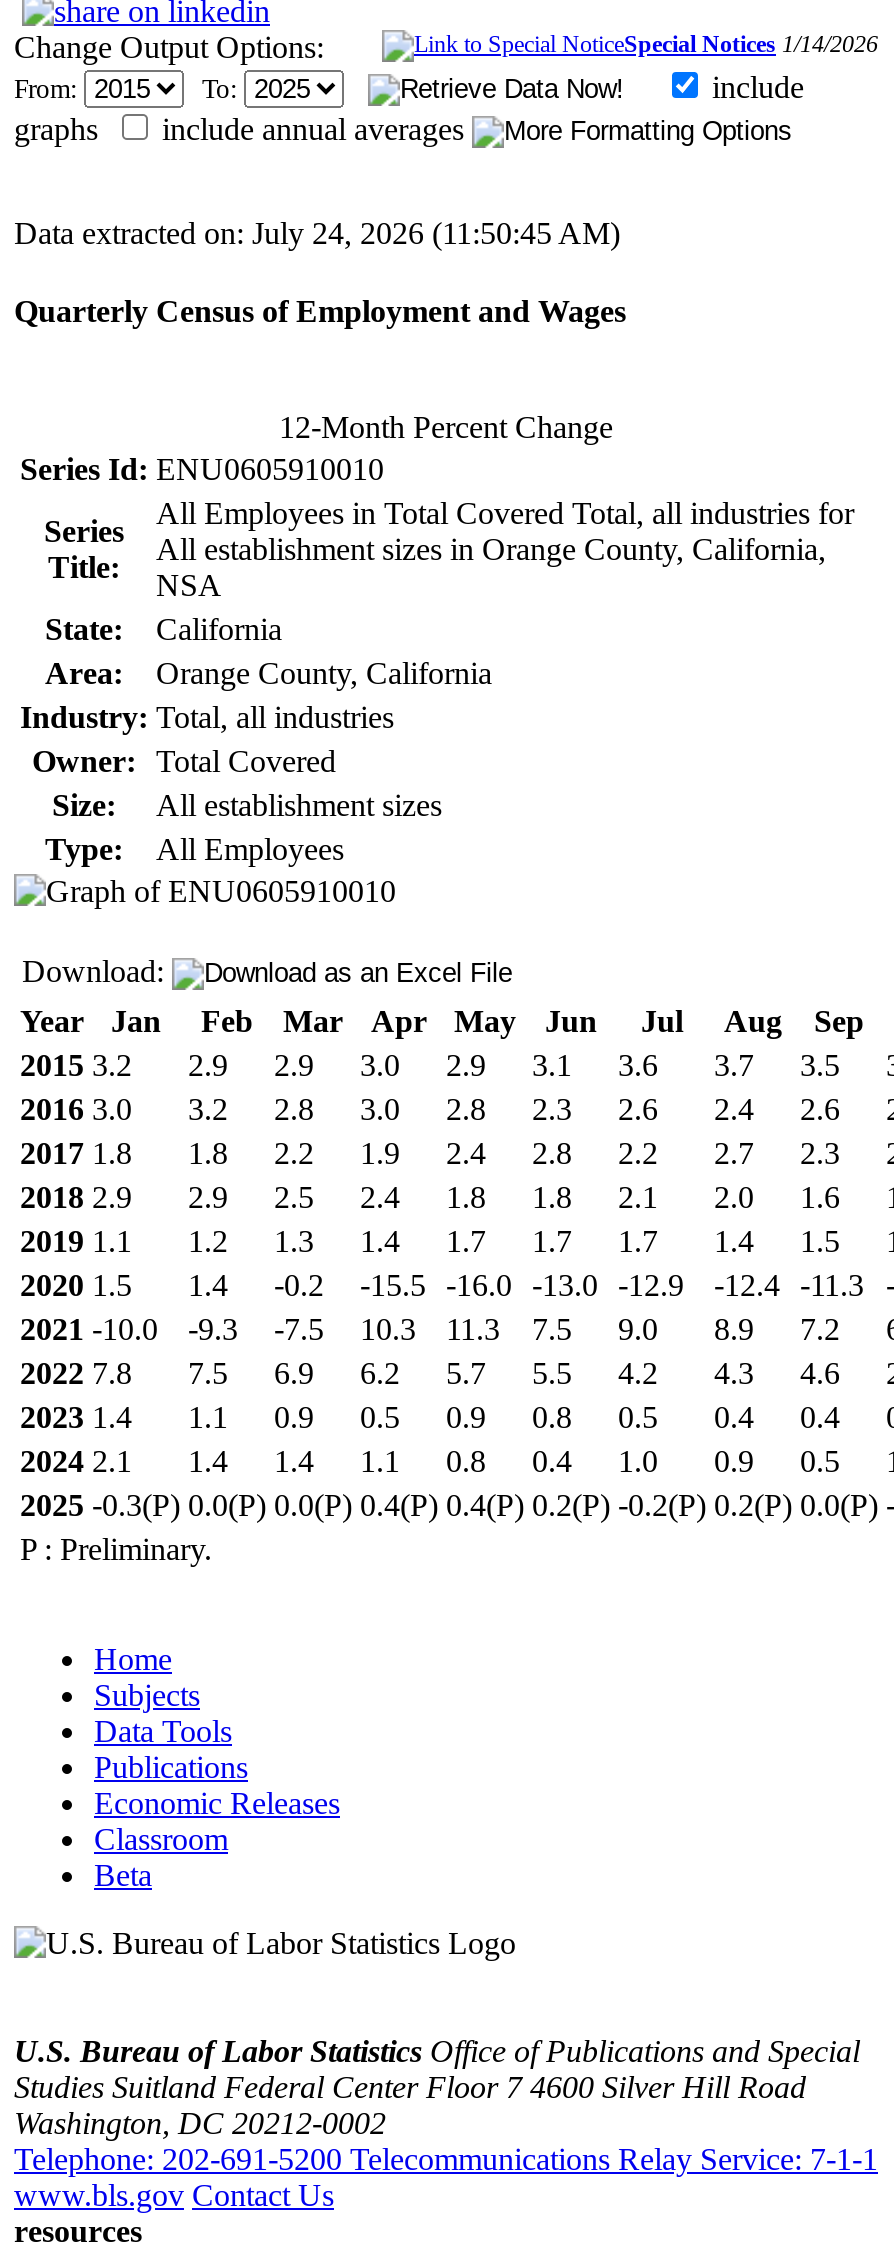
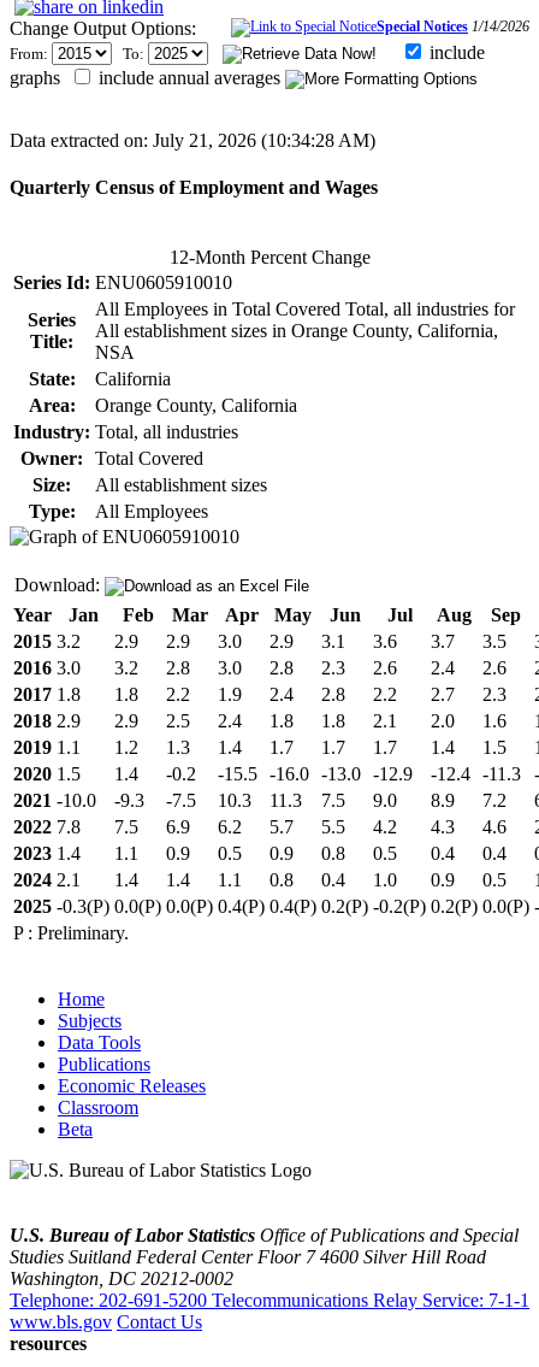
[14,216,620,250] Data extracted on: July 24, 2026 (11:50:45 AM) -> [10,130,375,151] Data extracted on: July 21, 2026 (10:34:28 AM)

